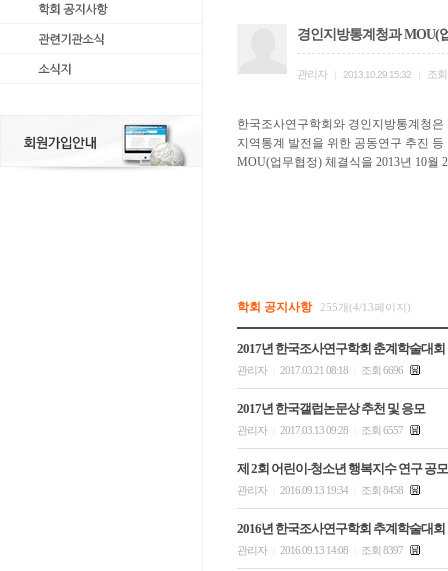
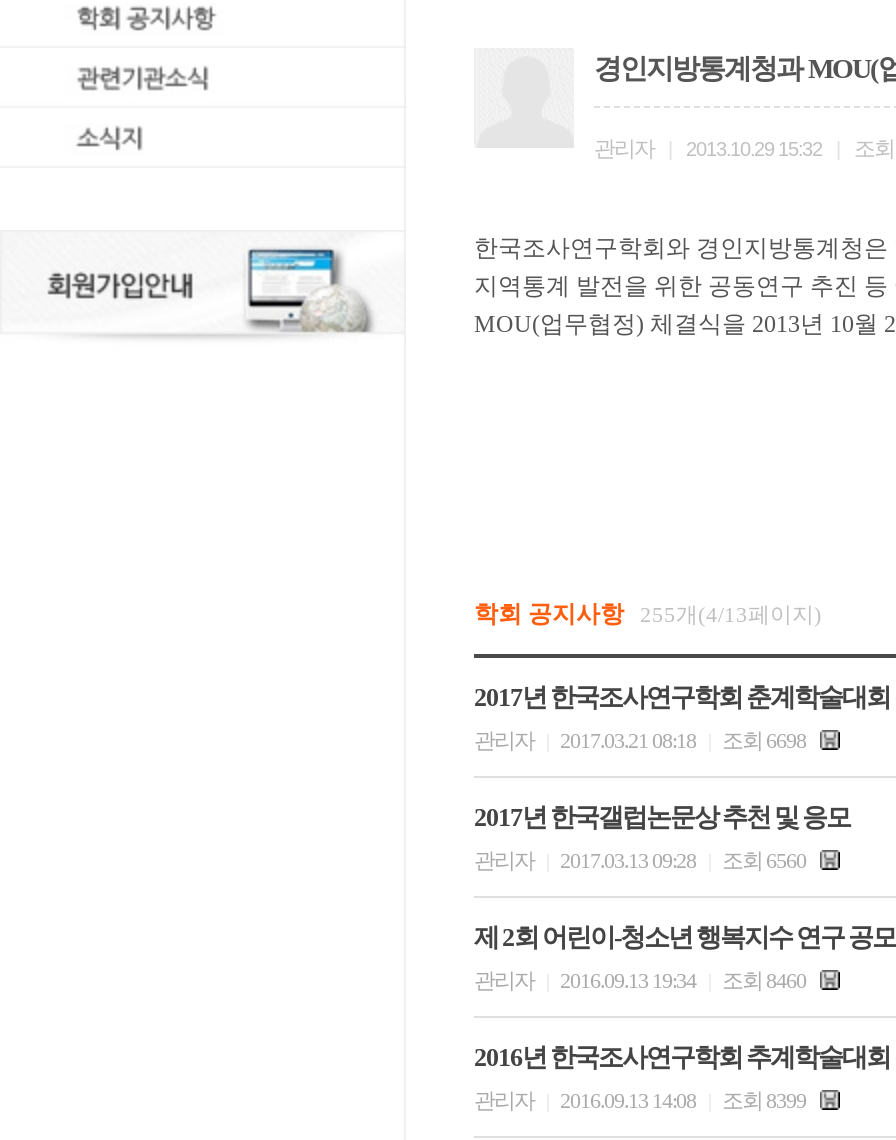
[237,364,405,376] 관리자 2017.03.21 08:18 조회 6696 -> [474,728,810,752] 관리자 2017.03.21 08:18 조회 6698
[237,424,405,436] 관리자 2017.03.13 09:28 조회 6557 -> [474,848,810,872] 관리자 2017.03.13 09:28 조회 6560
[237,484,405,496] 관리자 2016.09.13 19:34 조회 8458 -> [474,968,810,992] 관리자 2016.09.13 19:34 조회 8460
[237,544,405,556] 관리자 2016.09.13 14:08 조회 8397 -> [474,1088,810,1112] 관리자 2016.09.13 14:08 조회 8399

